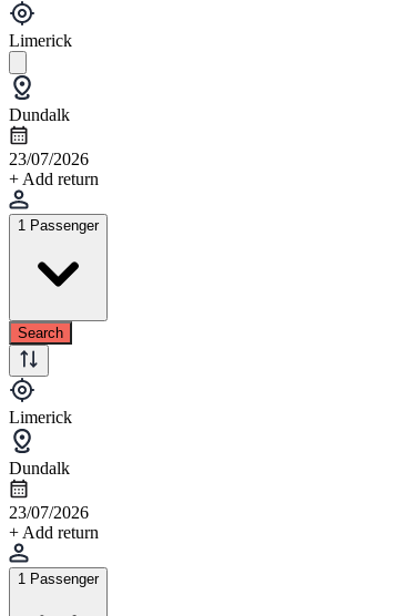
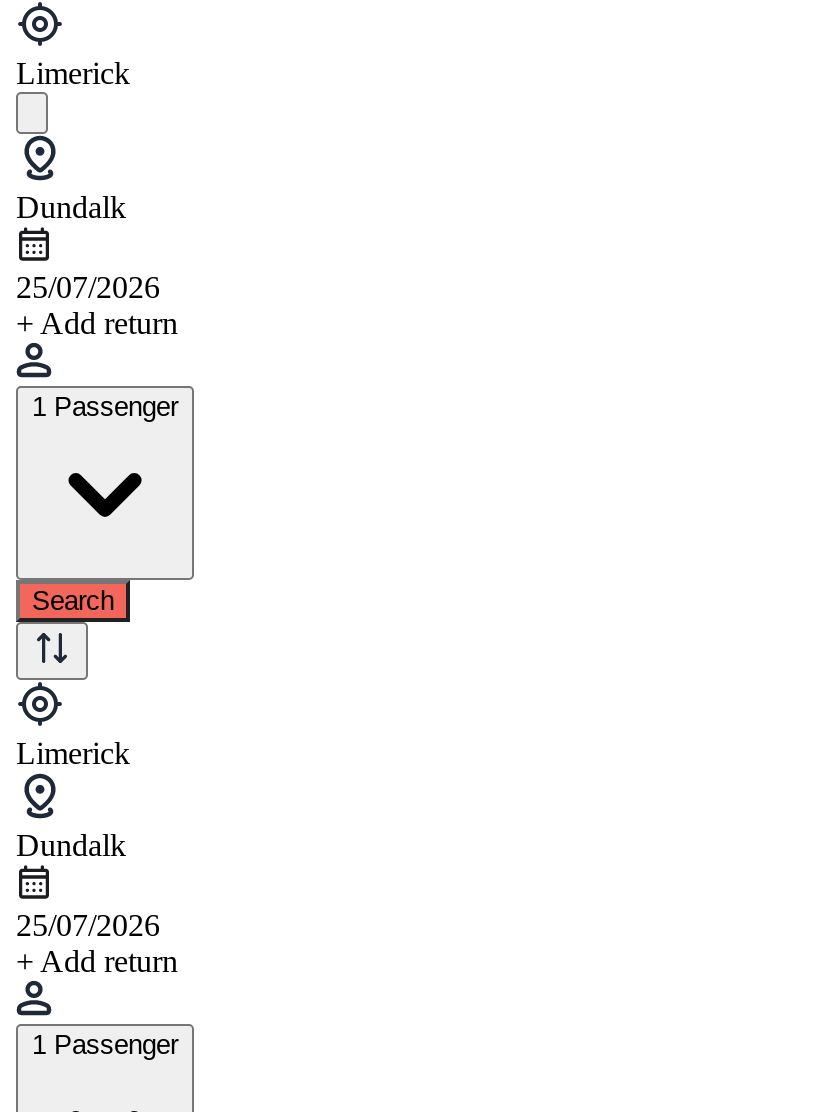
[9,149,89,168] 23/07/2026 -> [16,270,160,304] 25/07/2026
[9,503,89,522] 23/07/2026 -> [16,908,160,942] 25/07/2026

